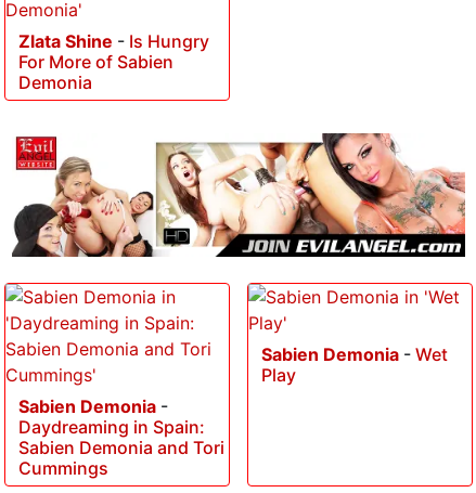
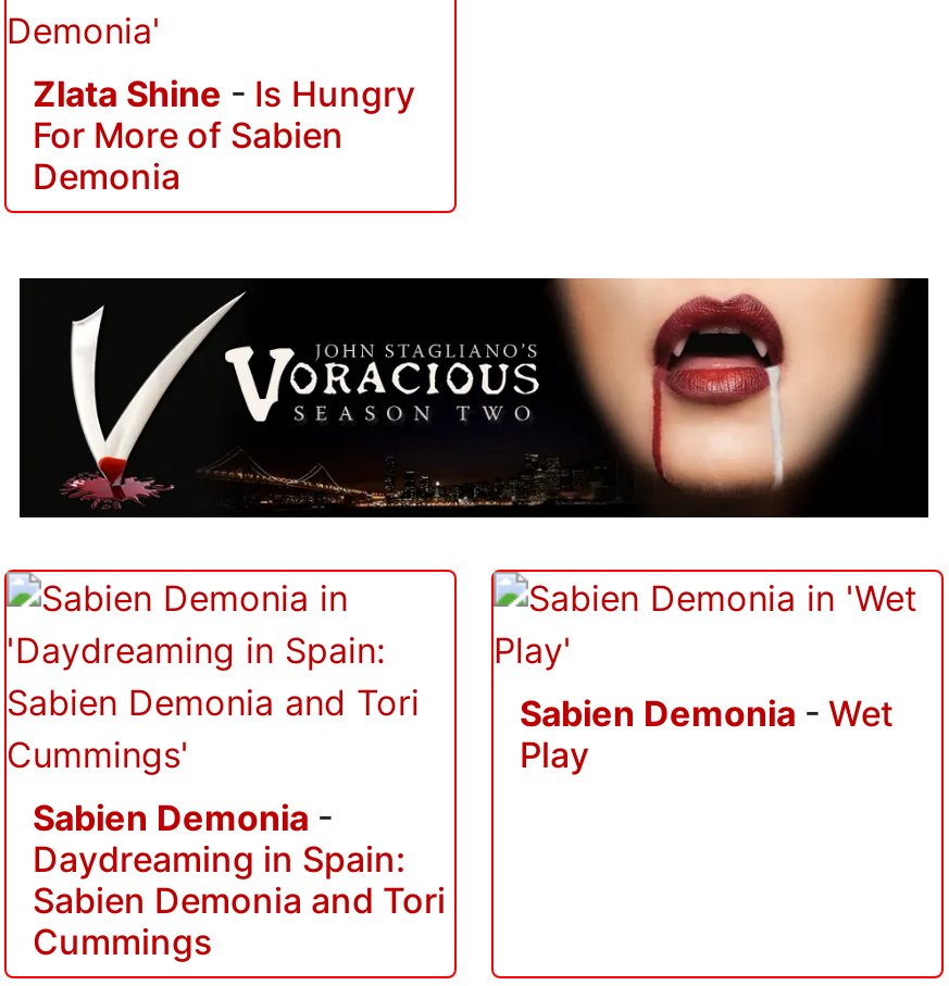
[12,132,466,258] [image] -> [17,275,931,521] [image]

